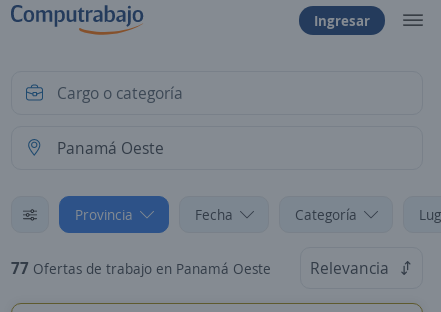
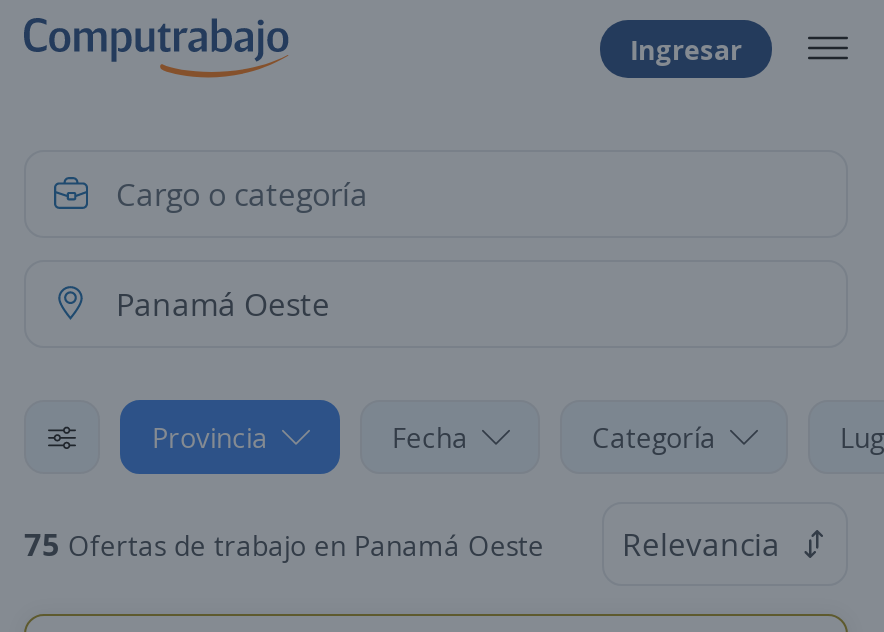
[11,257,271,279] 77 Ofertas de trabajo en Panamá Oeste -> [24,522,544,566] 75 Ofertas de trabajo en Panamá Oeste

